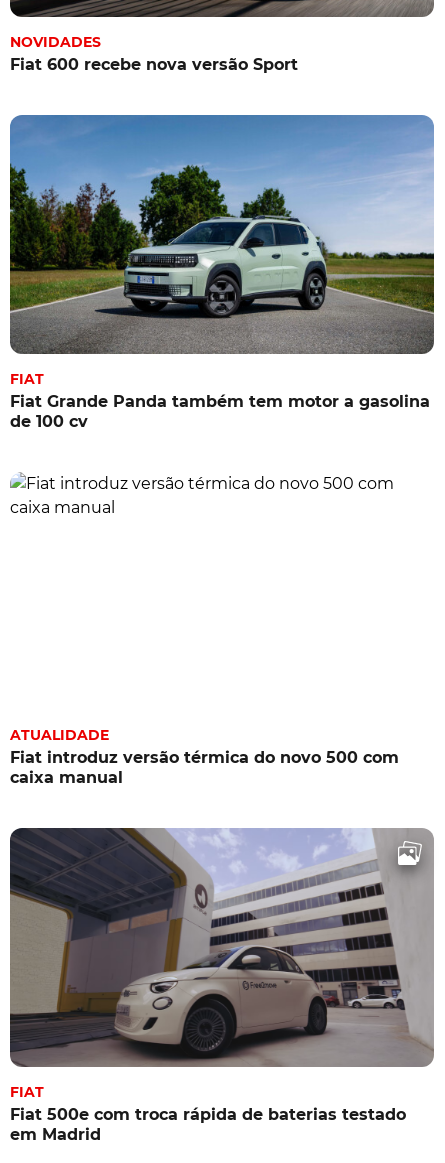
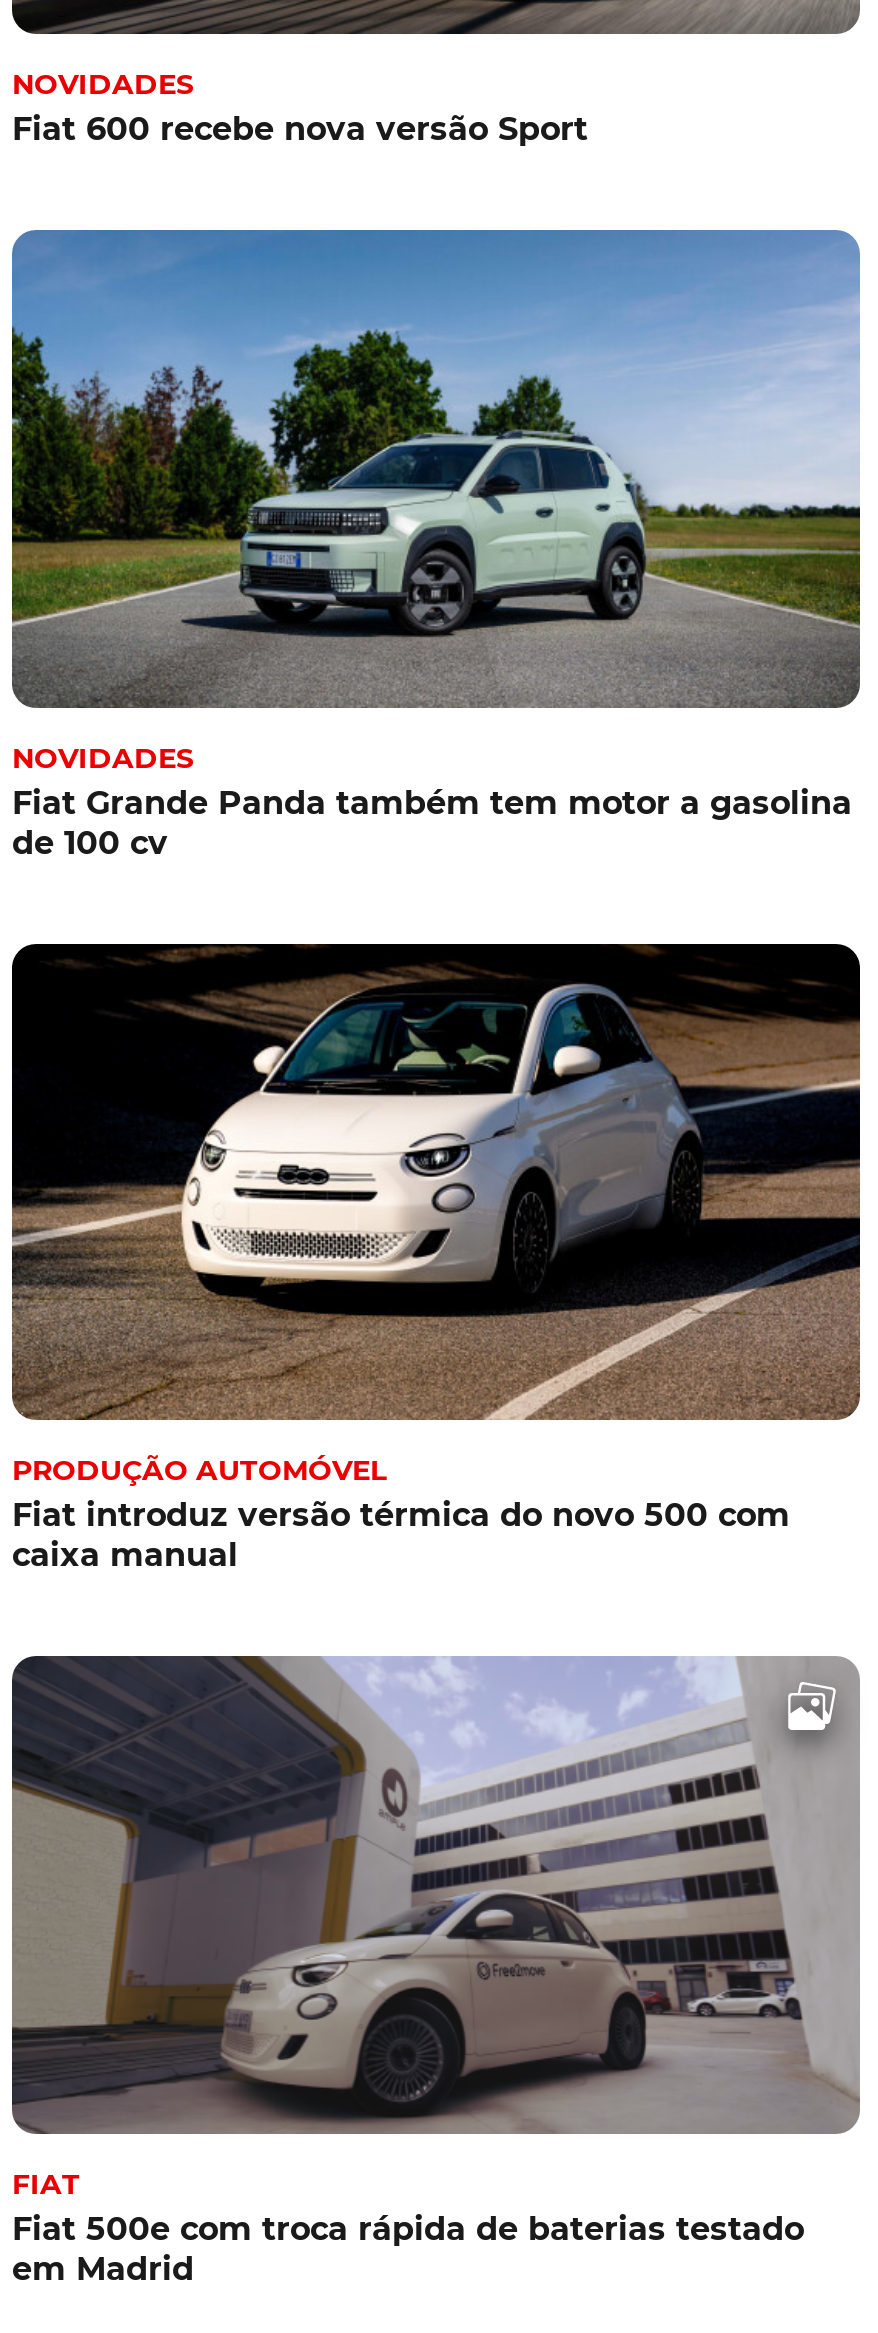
[10,369,44,387] FIAT -> [12,739,194,775] NOVIDADES
none -> [10,942,862,1422] [image]
[10,726,109,744] ATUALIDADE -> [12,1452,386,1488] PRODUÇÃO AUTOMÓVEL

